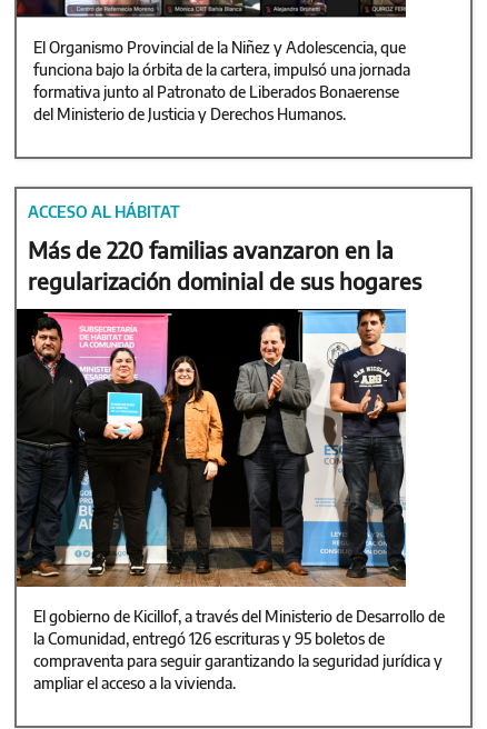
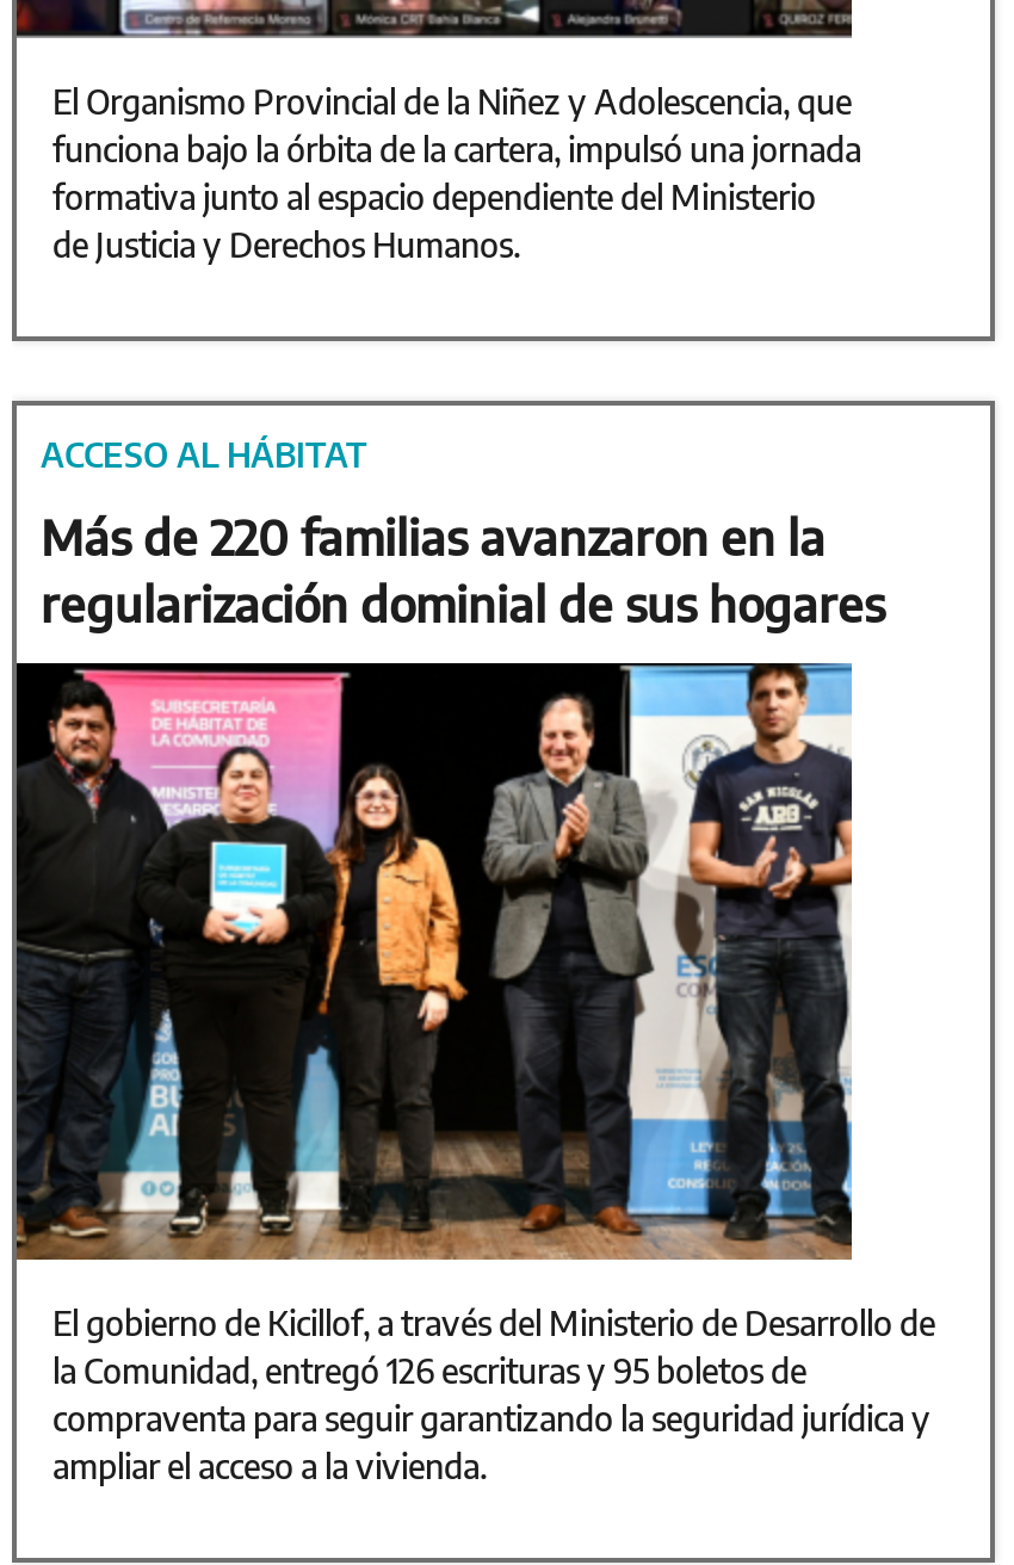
[33,83,399,124] formativa junto al Patronato de Liberados Bonaerense | del Ministerio de Justicia y Derechos Humanos. -> [52,177,816,266] formativa junto al espacio dependiente del Ministerio | de Justicia y Derechos Humanos.

